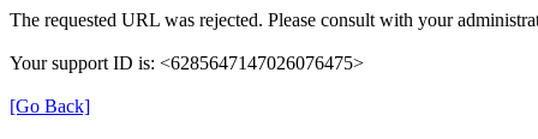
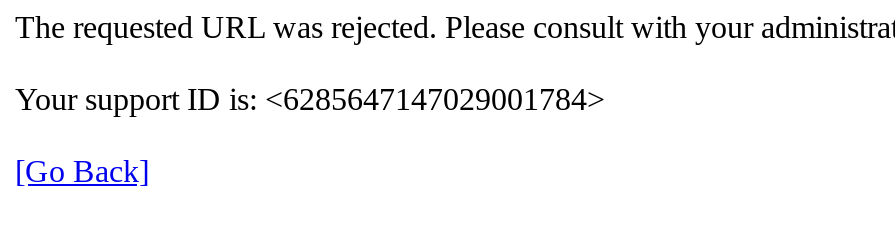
[10,53,364,73] Your support ID is: <6285647147026076475> -> [15,82,605,116] Your support ID is: <6285647147029001784>

